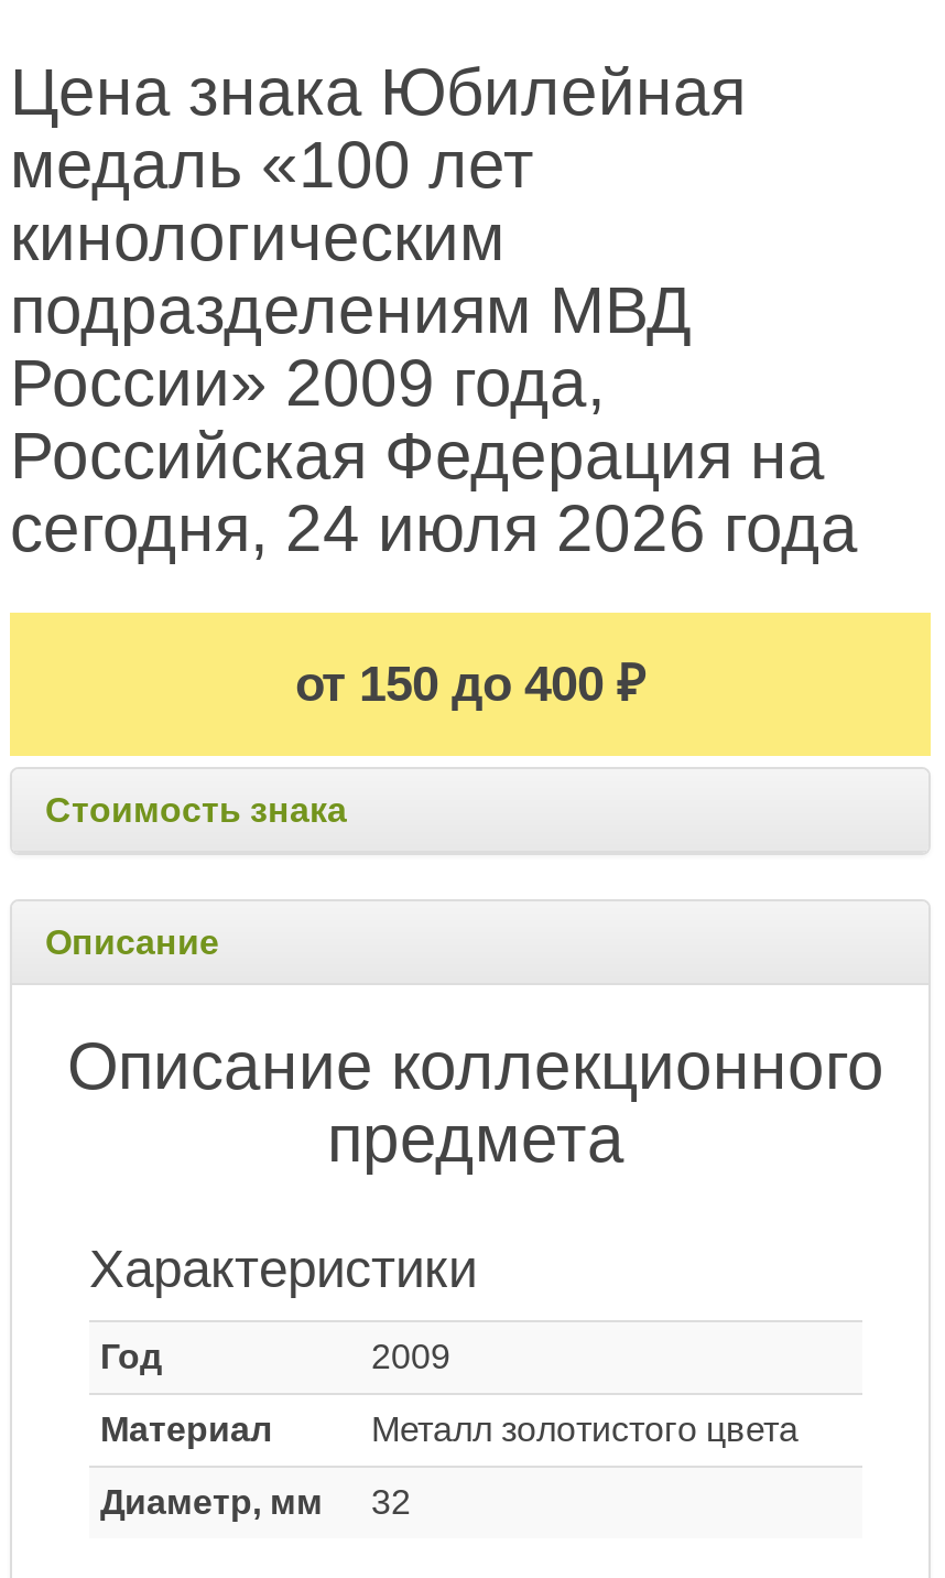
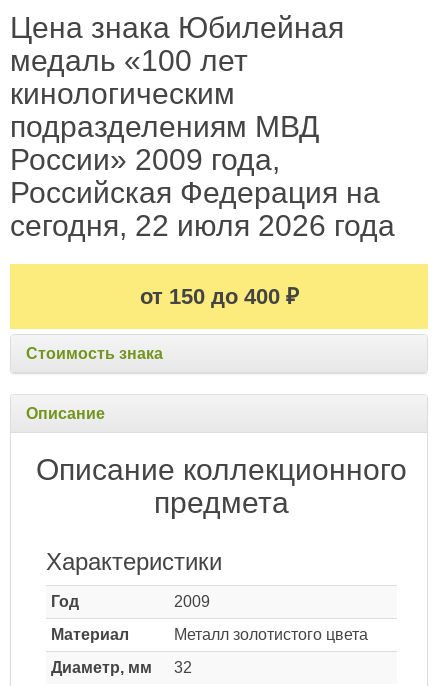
[10,491,858,564] сегодня, 24 июля 2026 года -> [10,209,395,242] сегодня, 22 июля 2026 года

